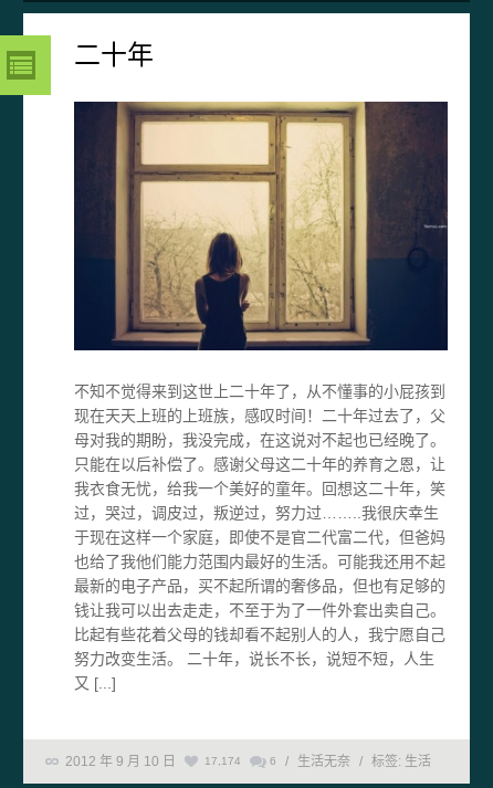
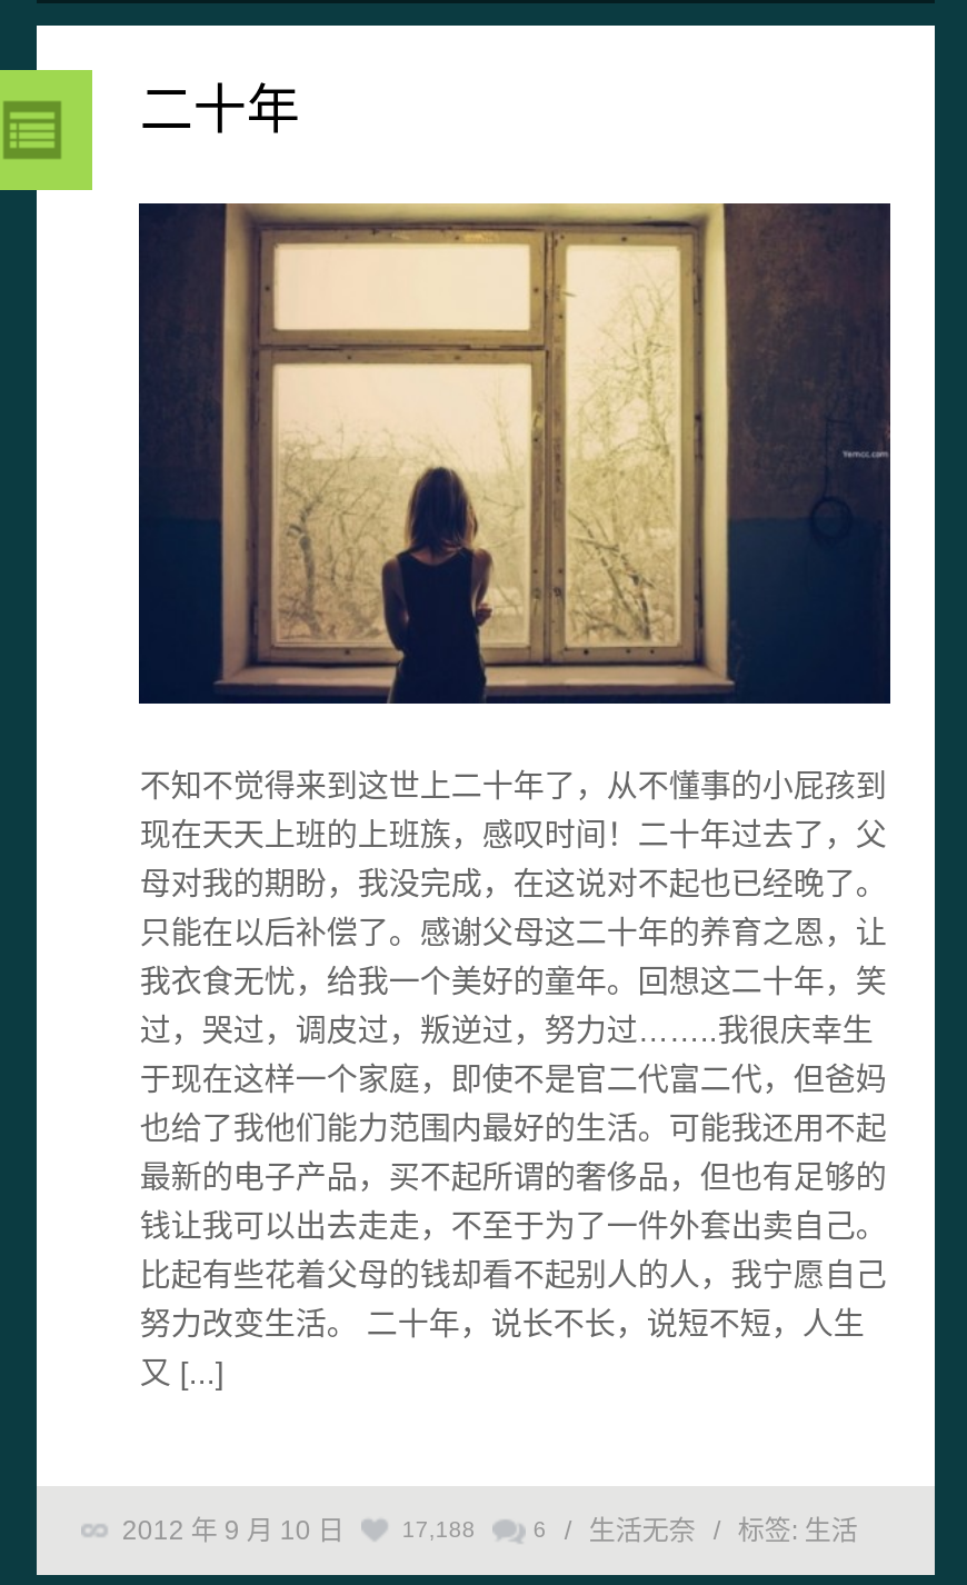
[205,755,241,767] 17,174 -> [402,1518,475,1542] 17,188

